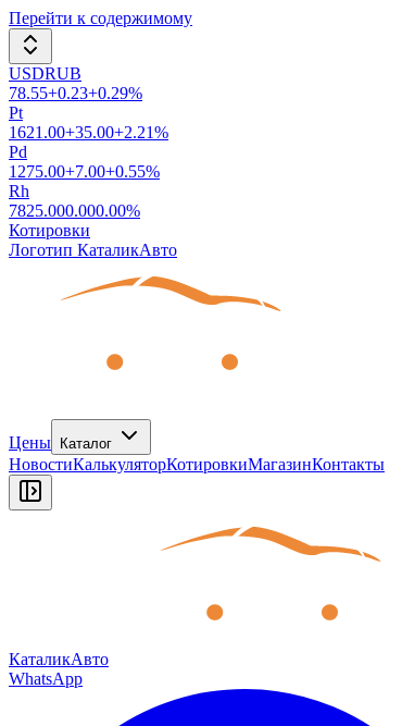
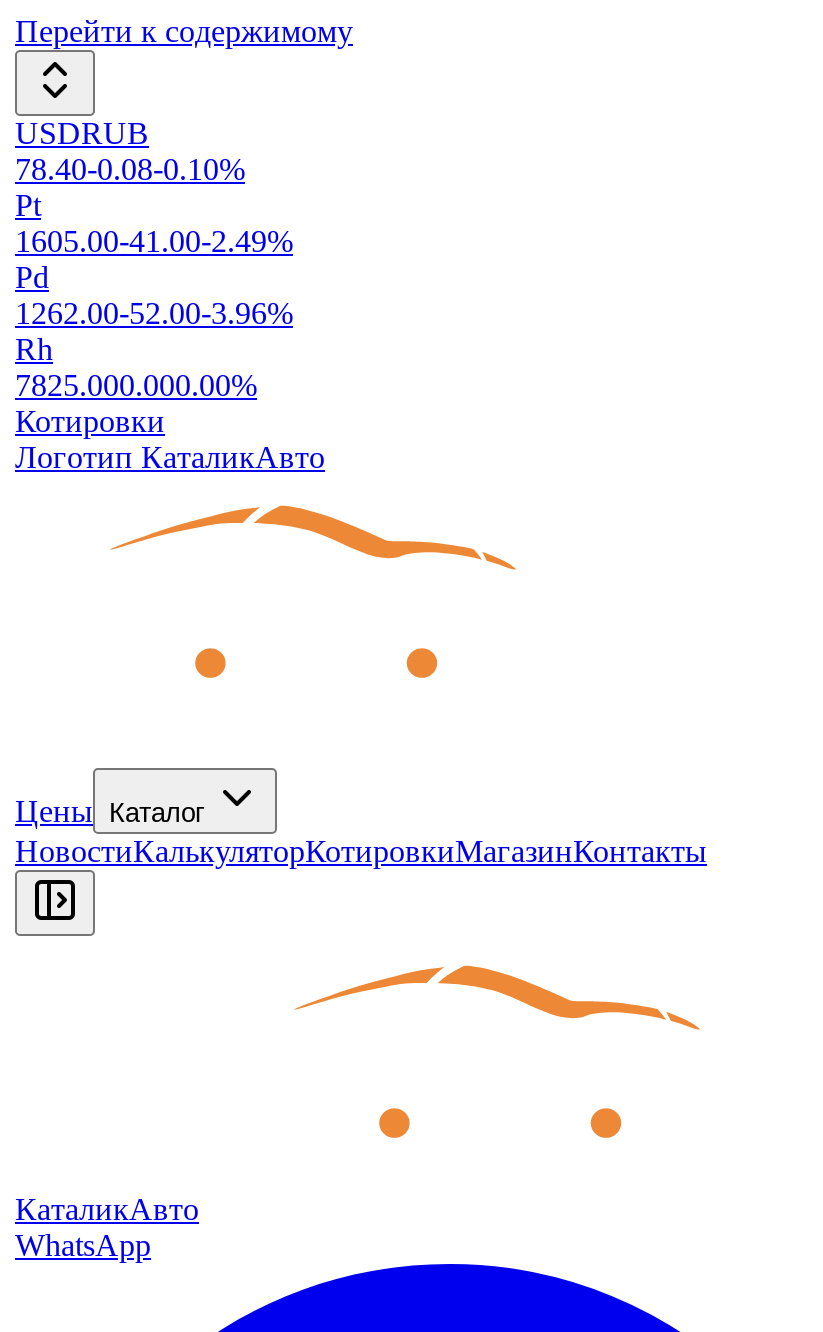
[9,84,142,102] 78.55+0.23+0.29% -> [15,152,245,186] 78.40-0.08-0.10%
[9,123,168,141] 1621.00+35.00+2.21% -> [15,224,293,258] 1605.00-41.00-2.49%
[9,162,160,181] 1275.00+7.00+0.55% -> [15,296,293,330] 1262.00-52.00-3.96%

